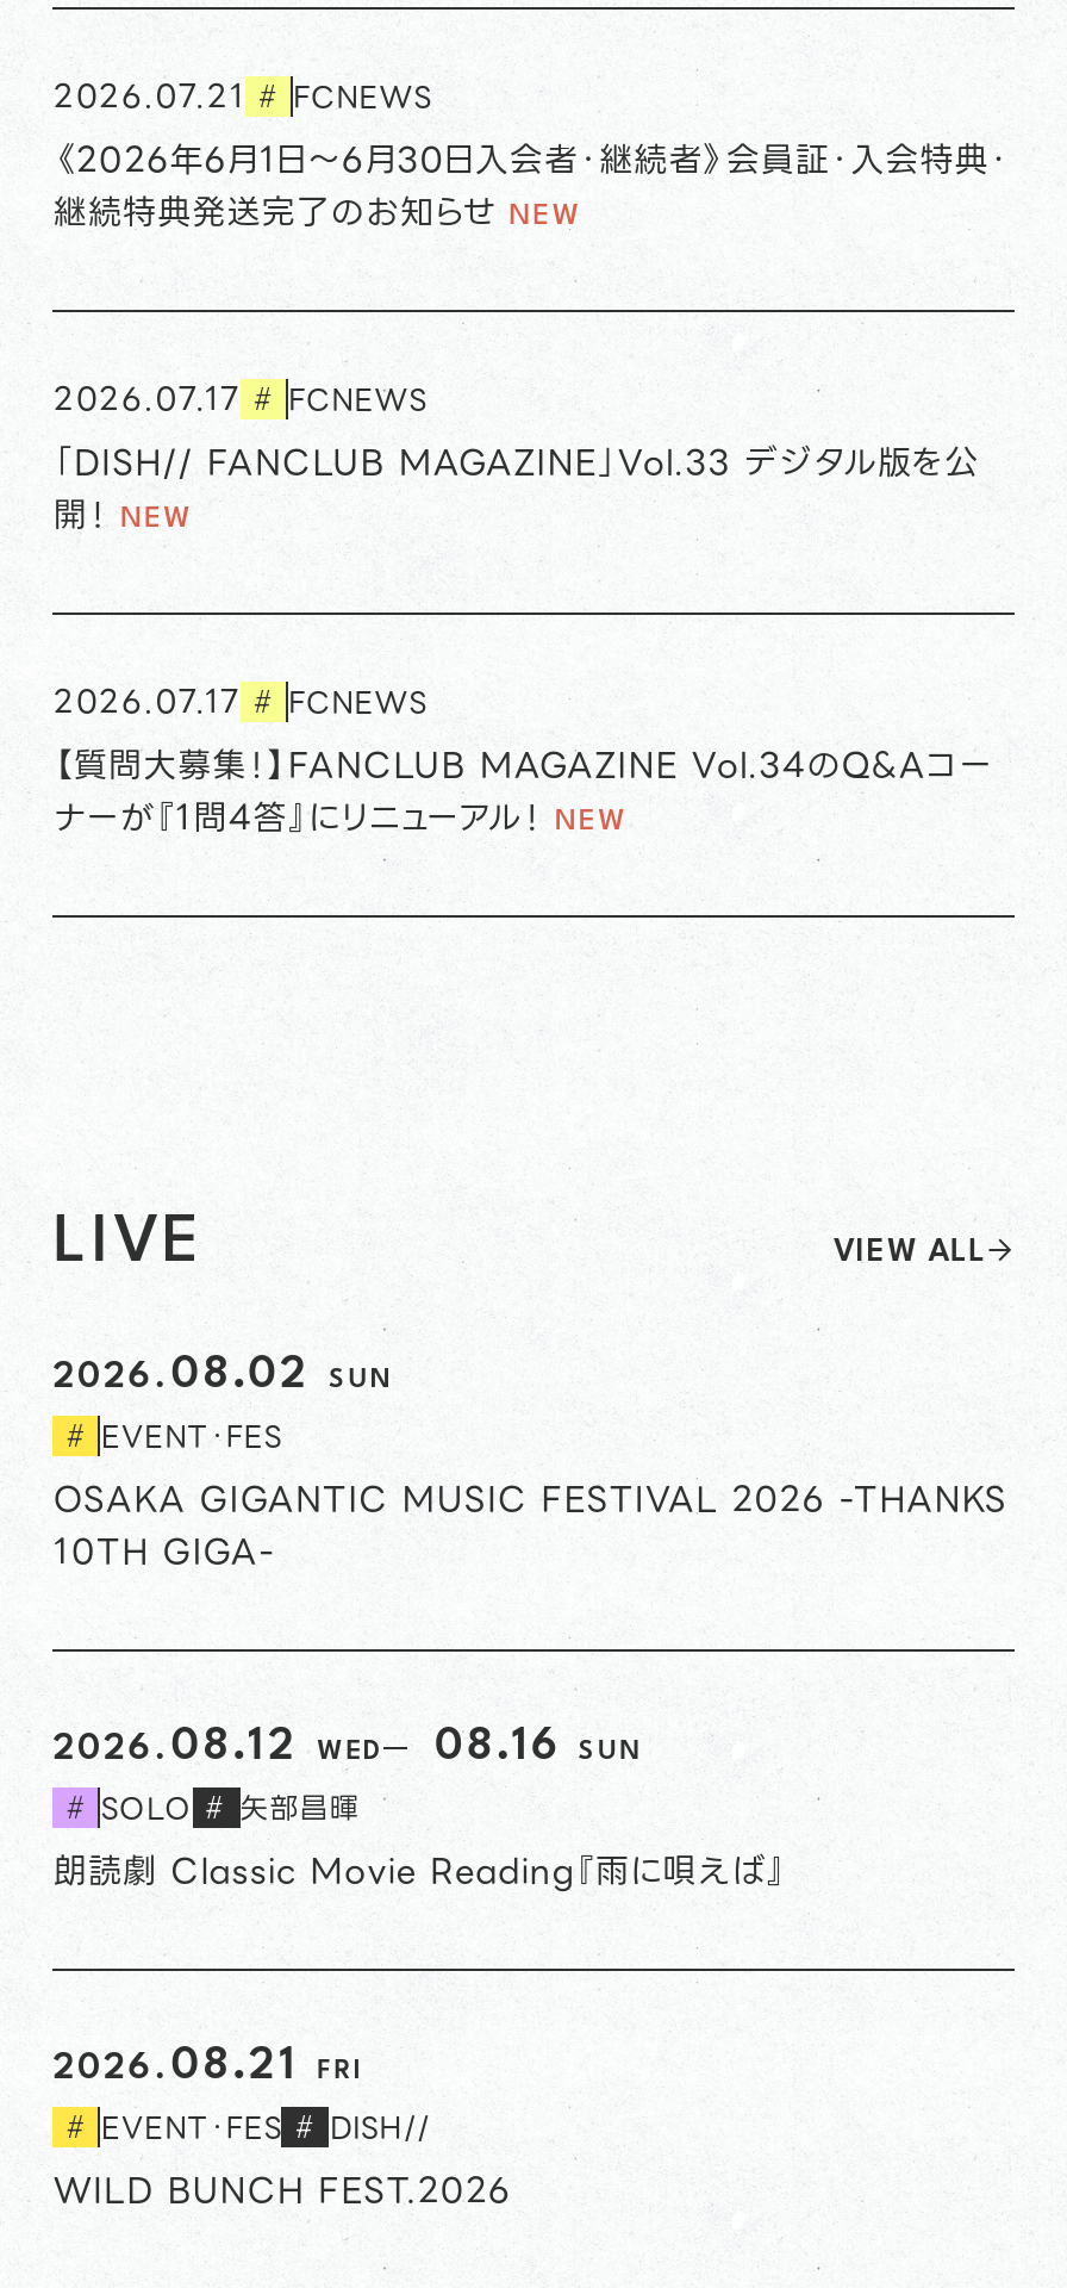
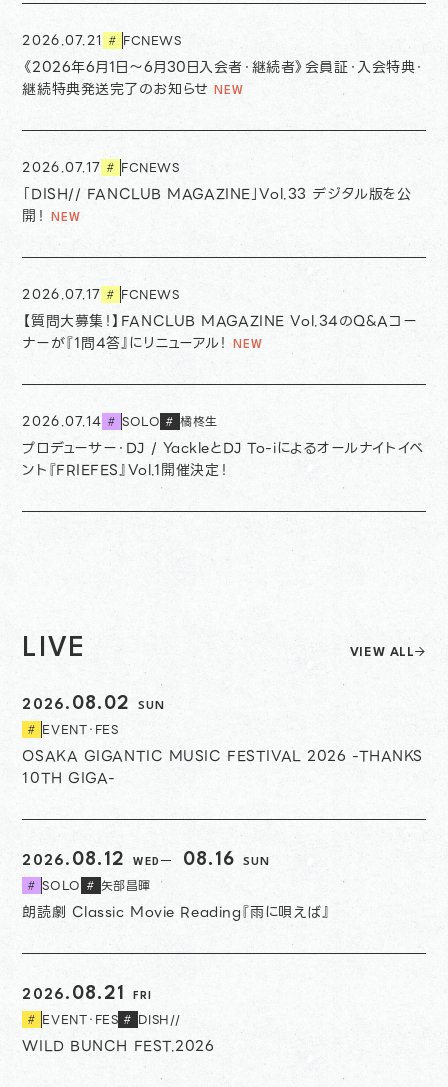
none -> [22,411,424,481] 2026.07.14 # SOLO # 橘柊生 | プロデューサー・DJ / YackleとDJ To-iによるオールナイトイベ | ント『FRIEFES』Vol.1開催決定！

